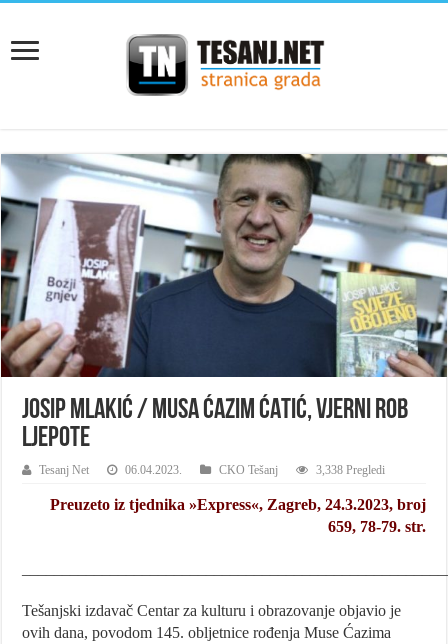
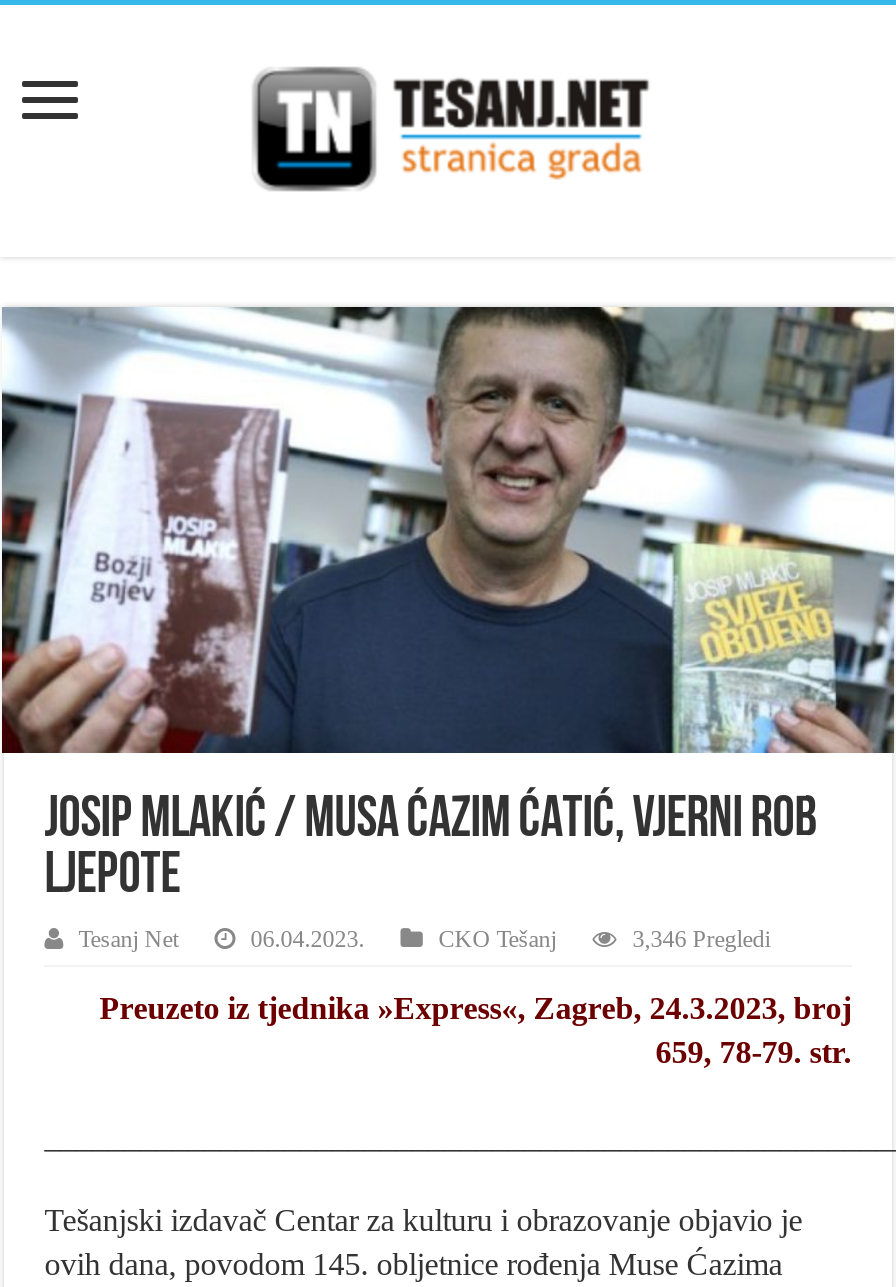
[316,463,385,477] 3,338 Pregledi -> [632,925,770,953] 3,346 Pregledi

